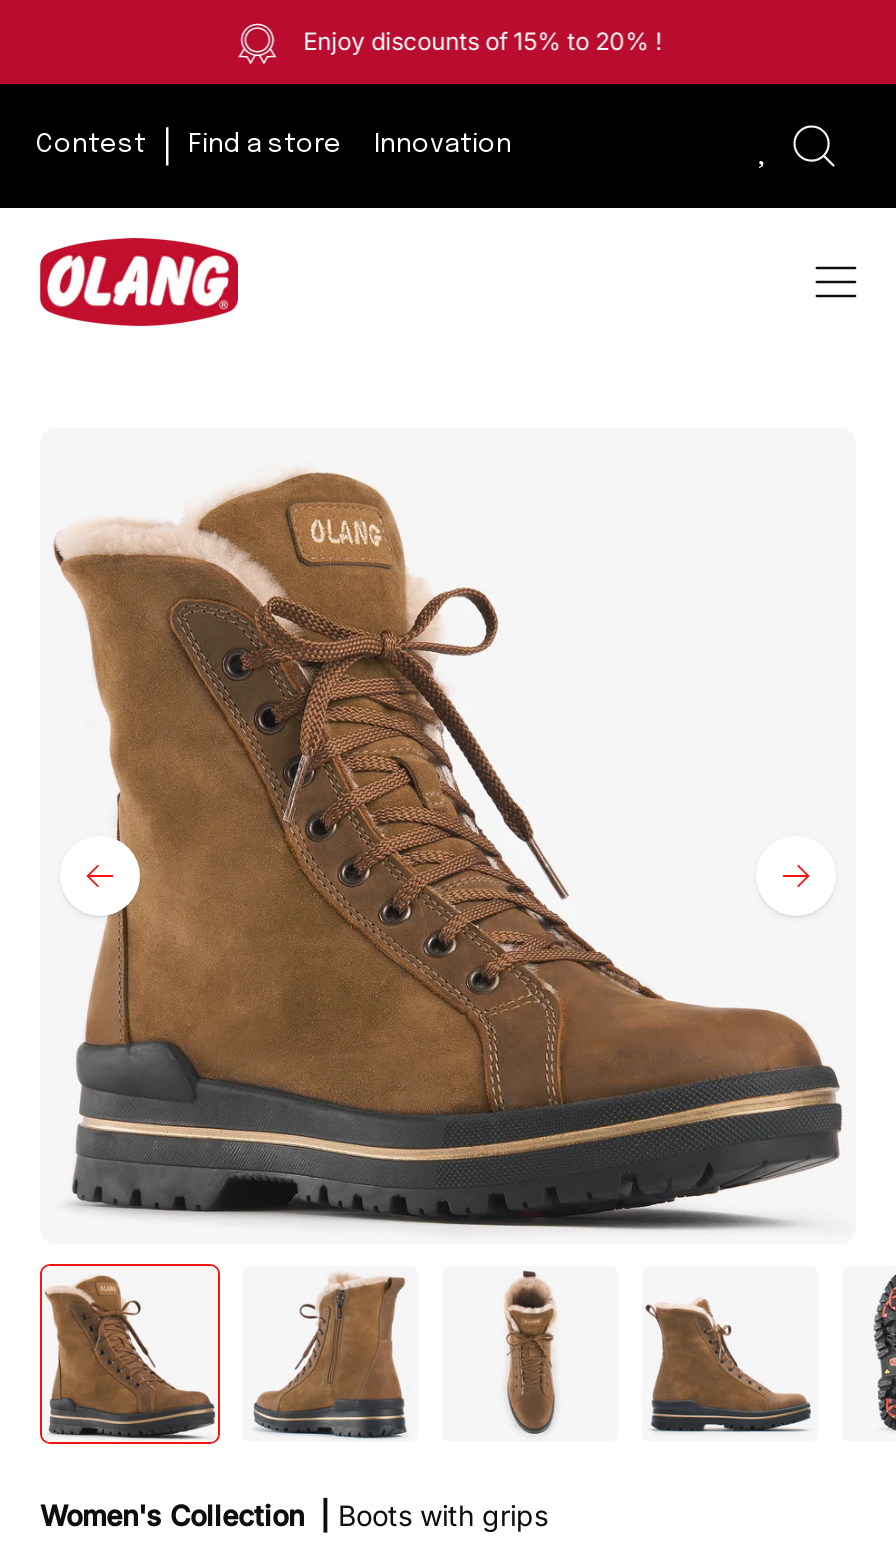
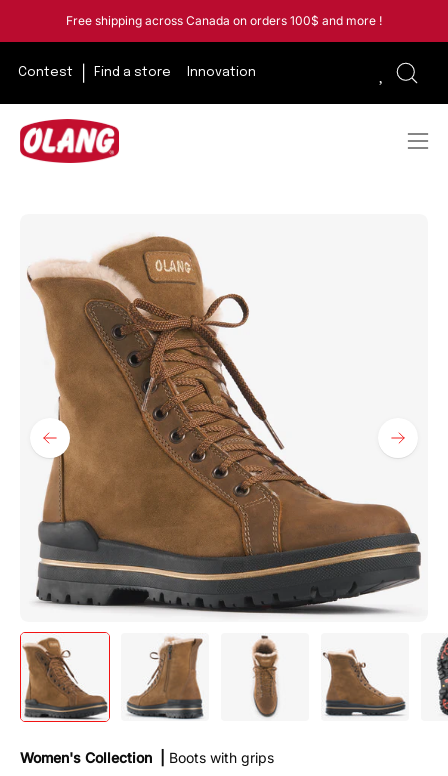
[302,26,660,56] Enjoy discounts of 15% to 20% ! -> [66,13,382,28] Free shipping across Canada on orders 100$ and more !

